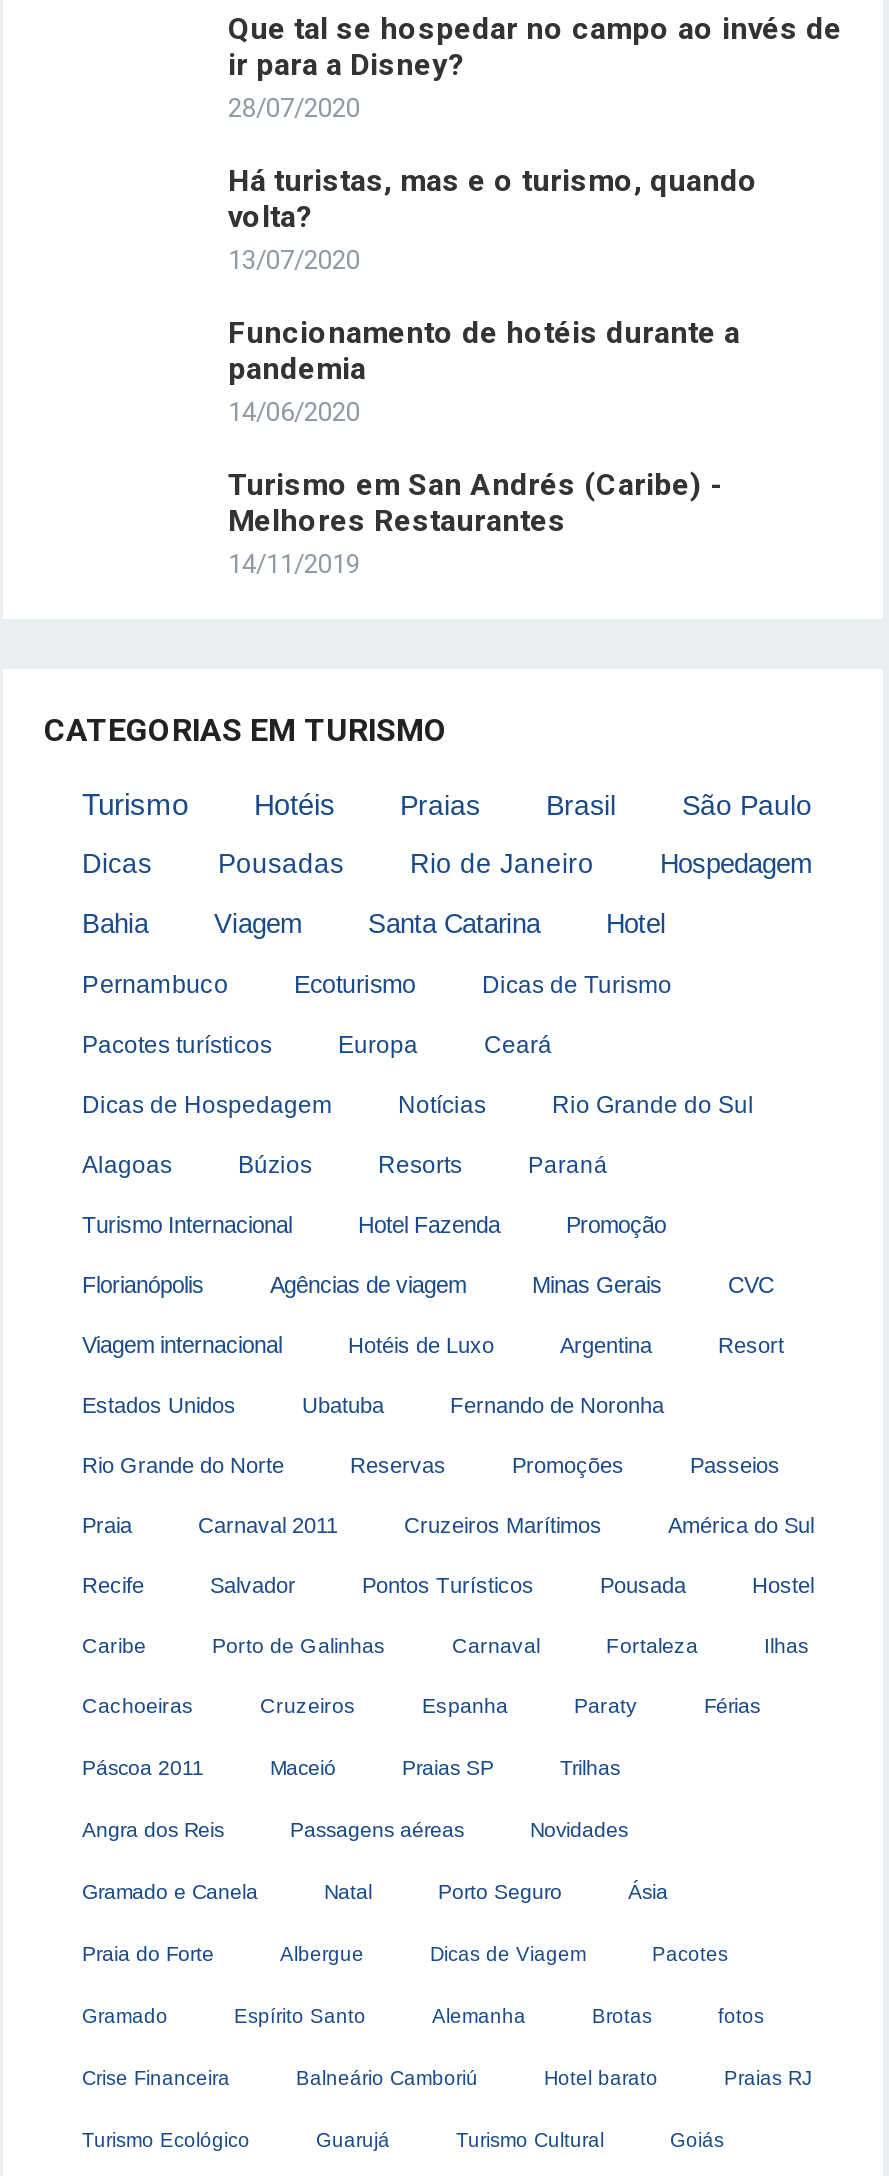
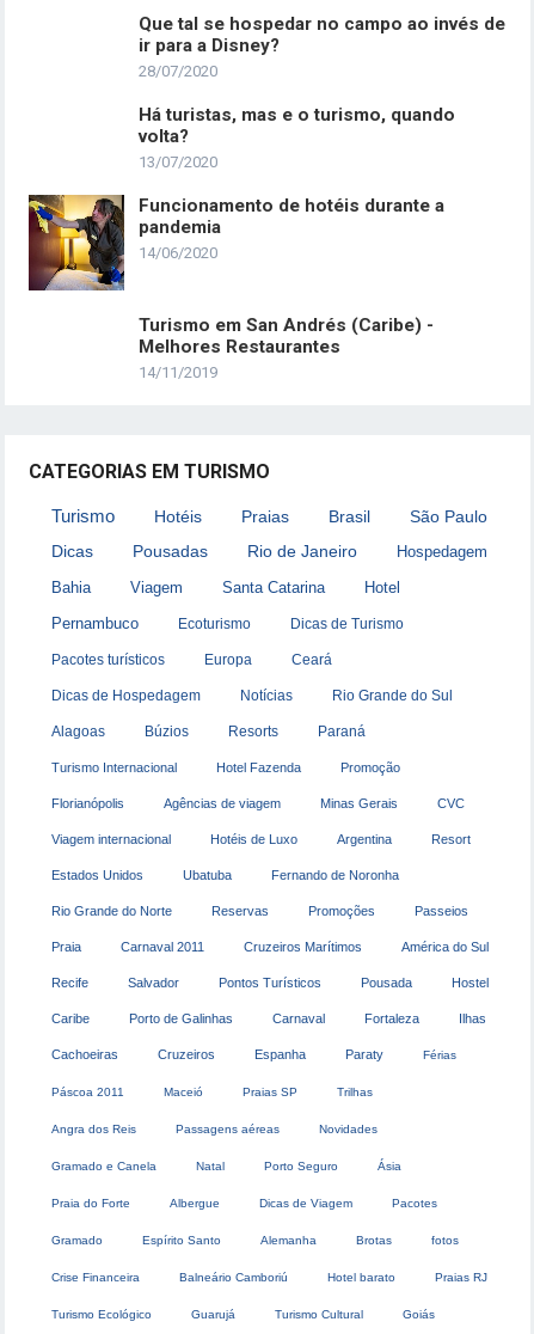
none -> [27,194,125,292] [image]

